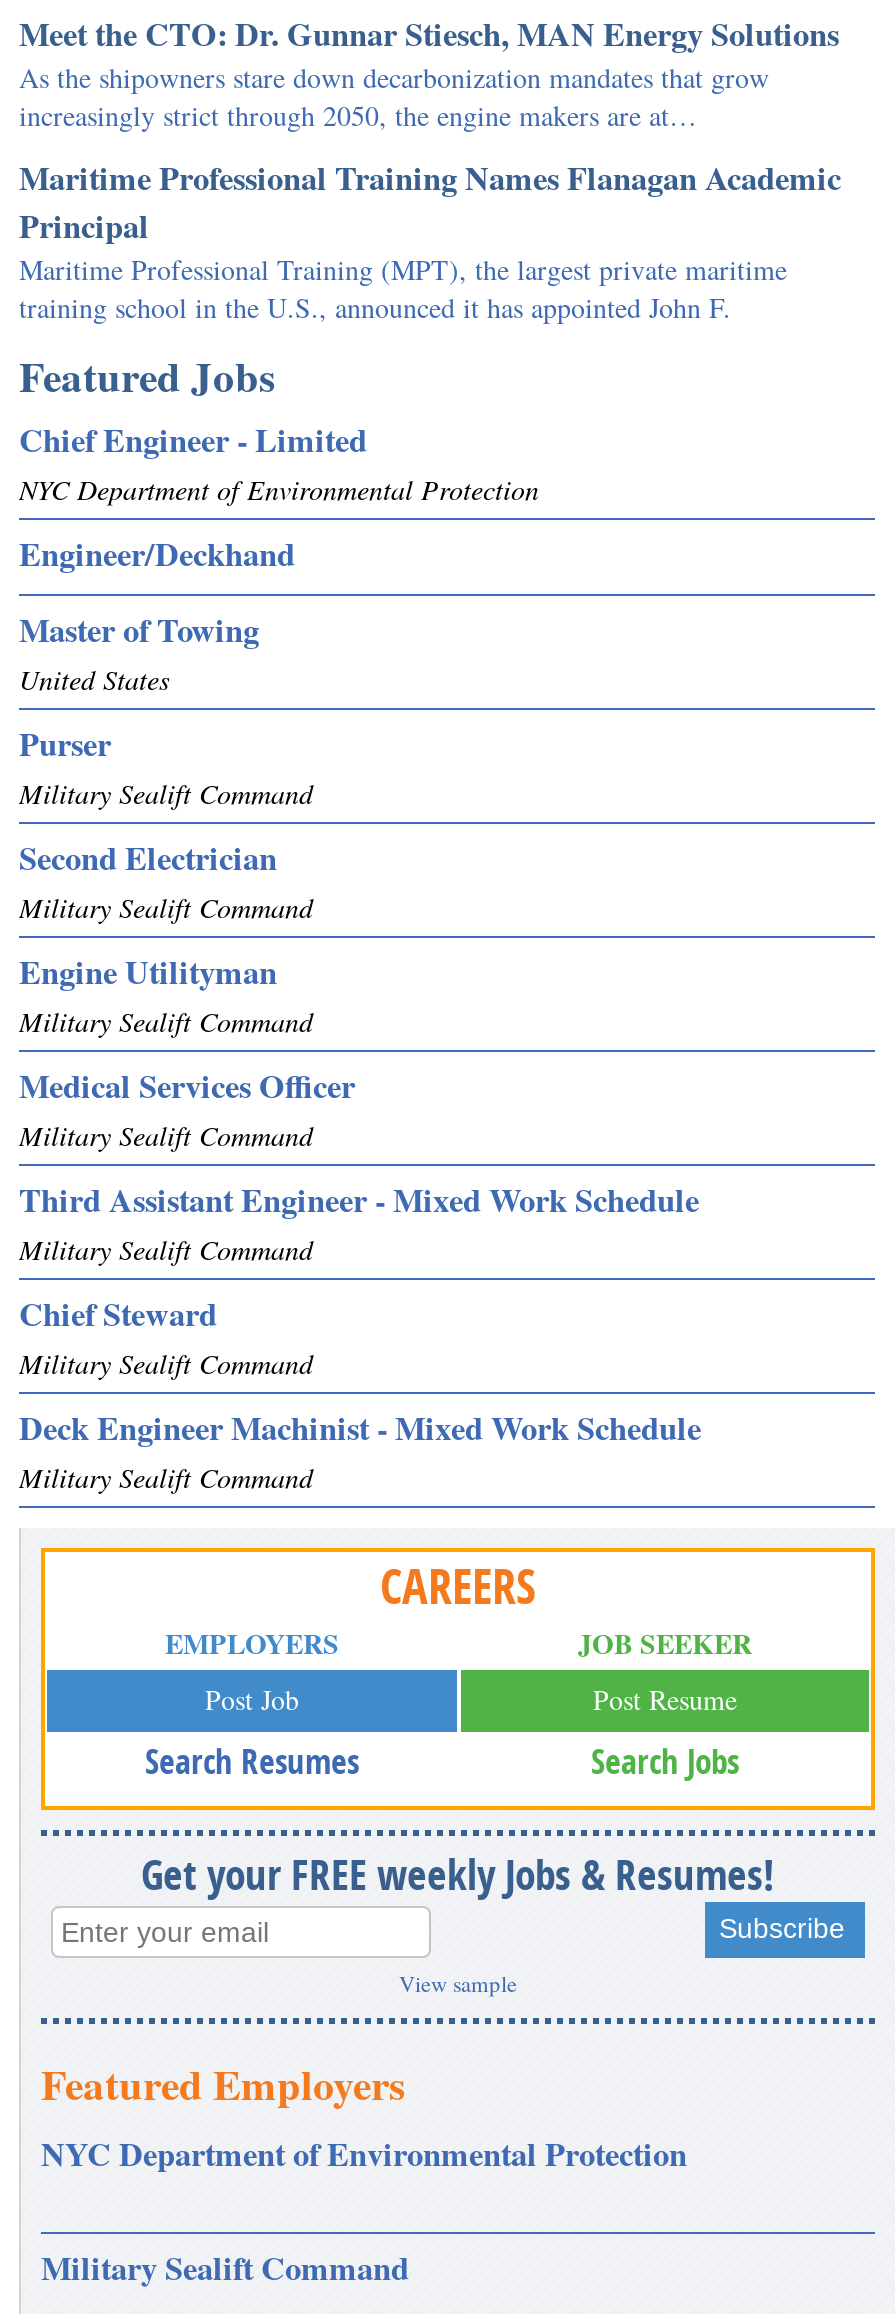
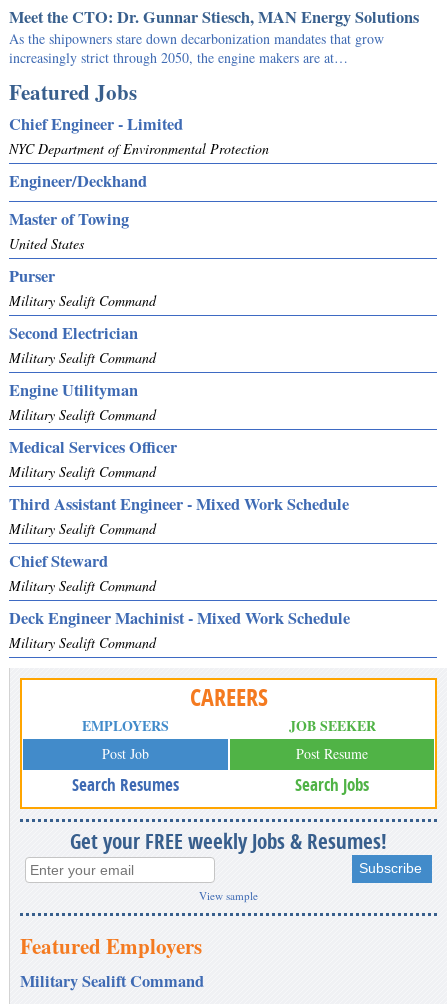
[19,154,841,326] Maritime Professional Training Names Flanagan Academic | Principal | Maritime Professional Training (MPT), the largest private maritime | training school in the U.S., announced it has appointed John F. -> none
[41,2130,687,2178] NYC Department of Environmental Protection -> none

